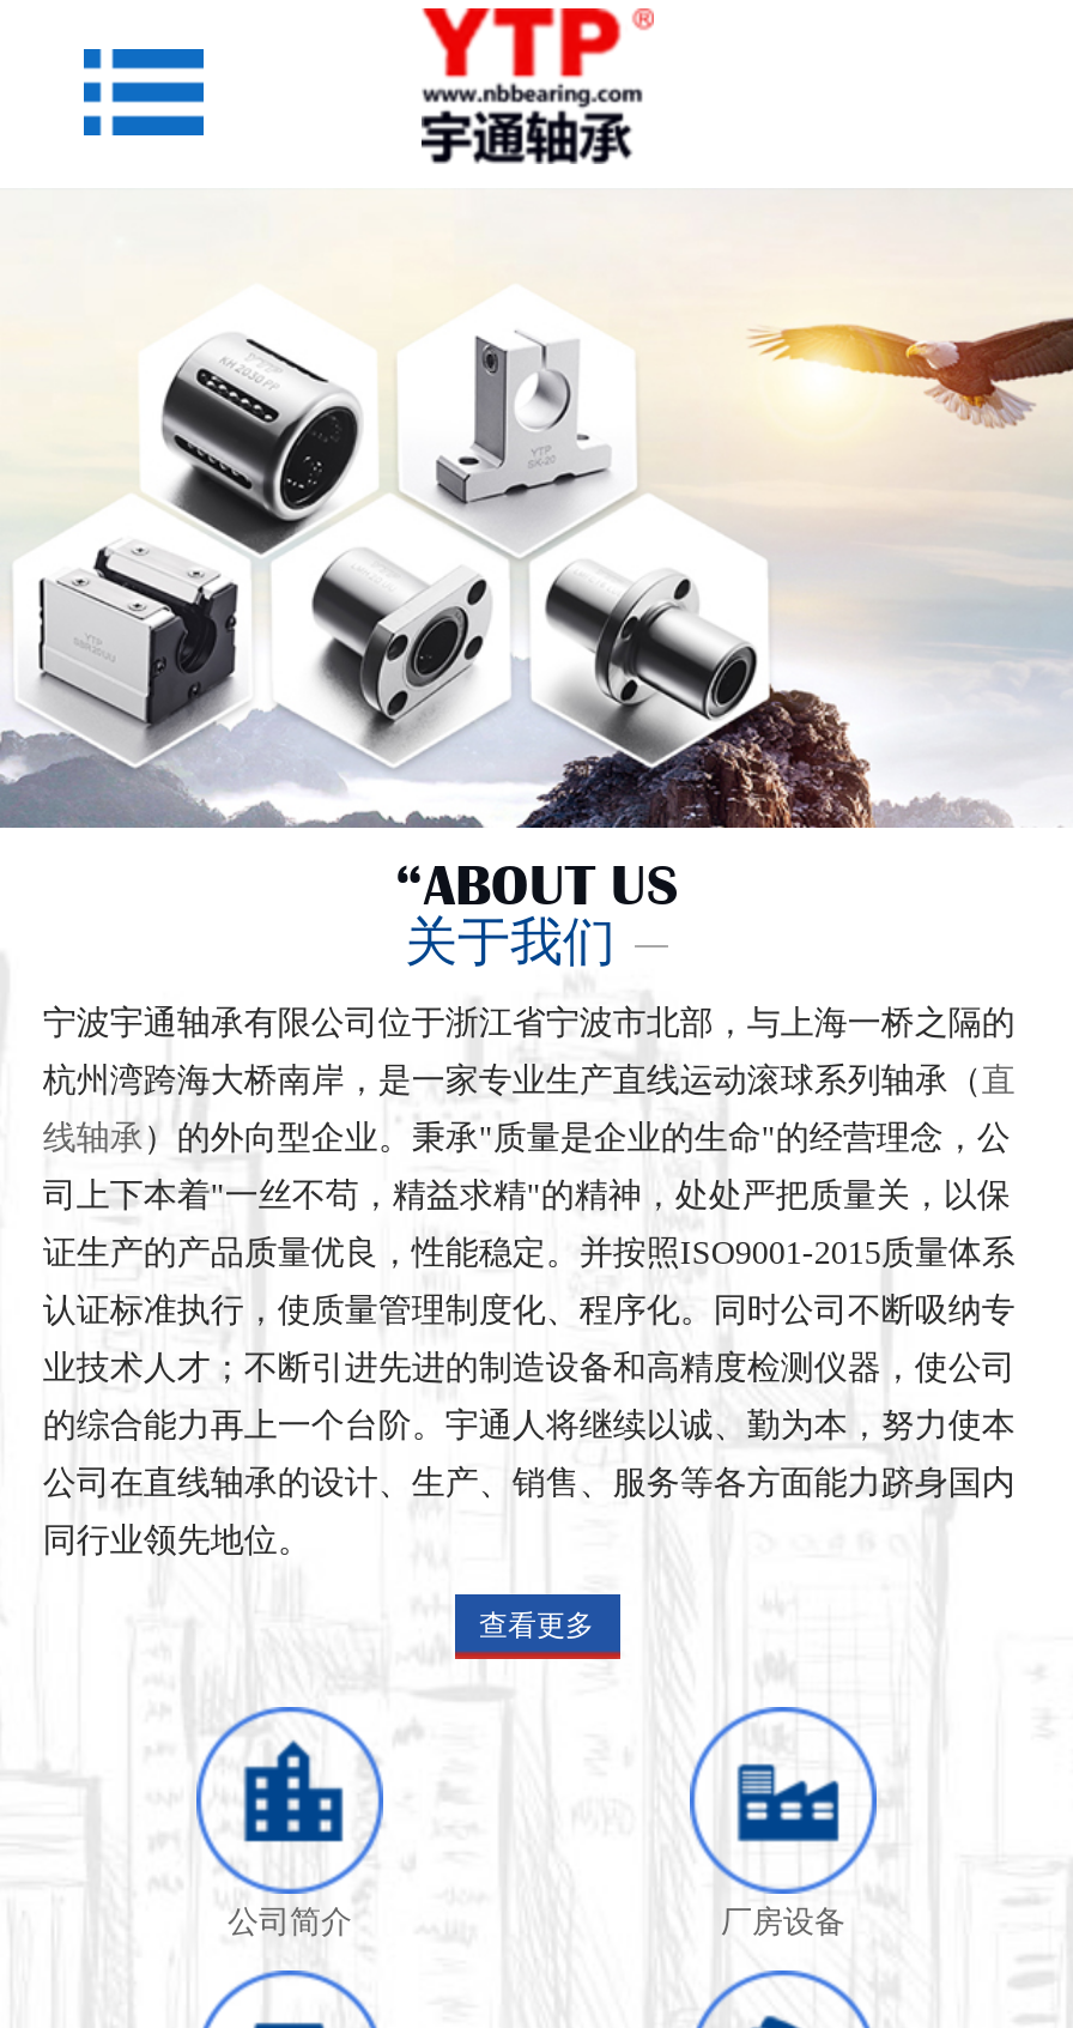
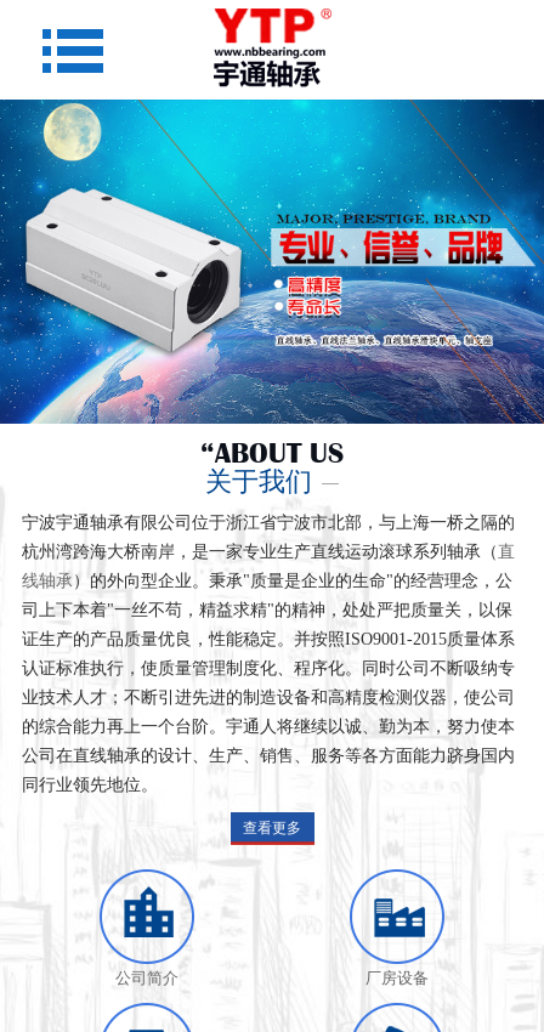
[7,188,1066,830] [image] -> [4,98,540,425] [image]

